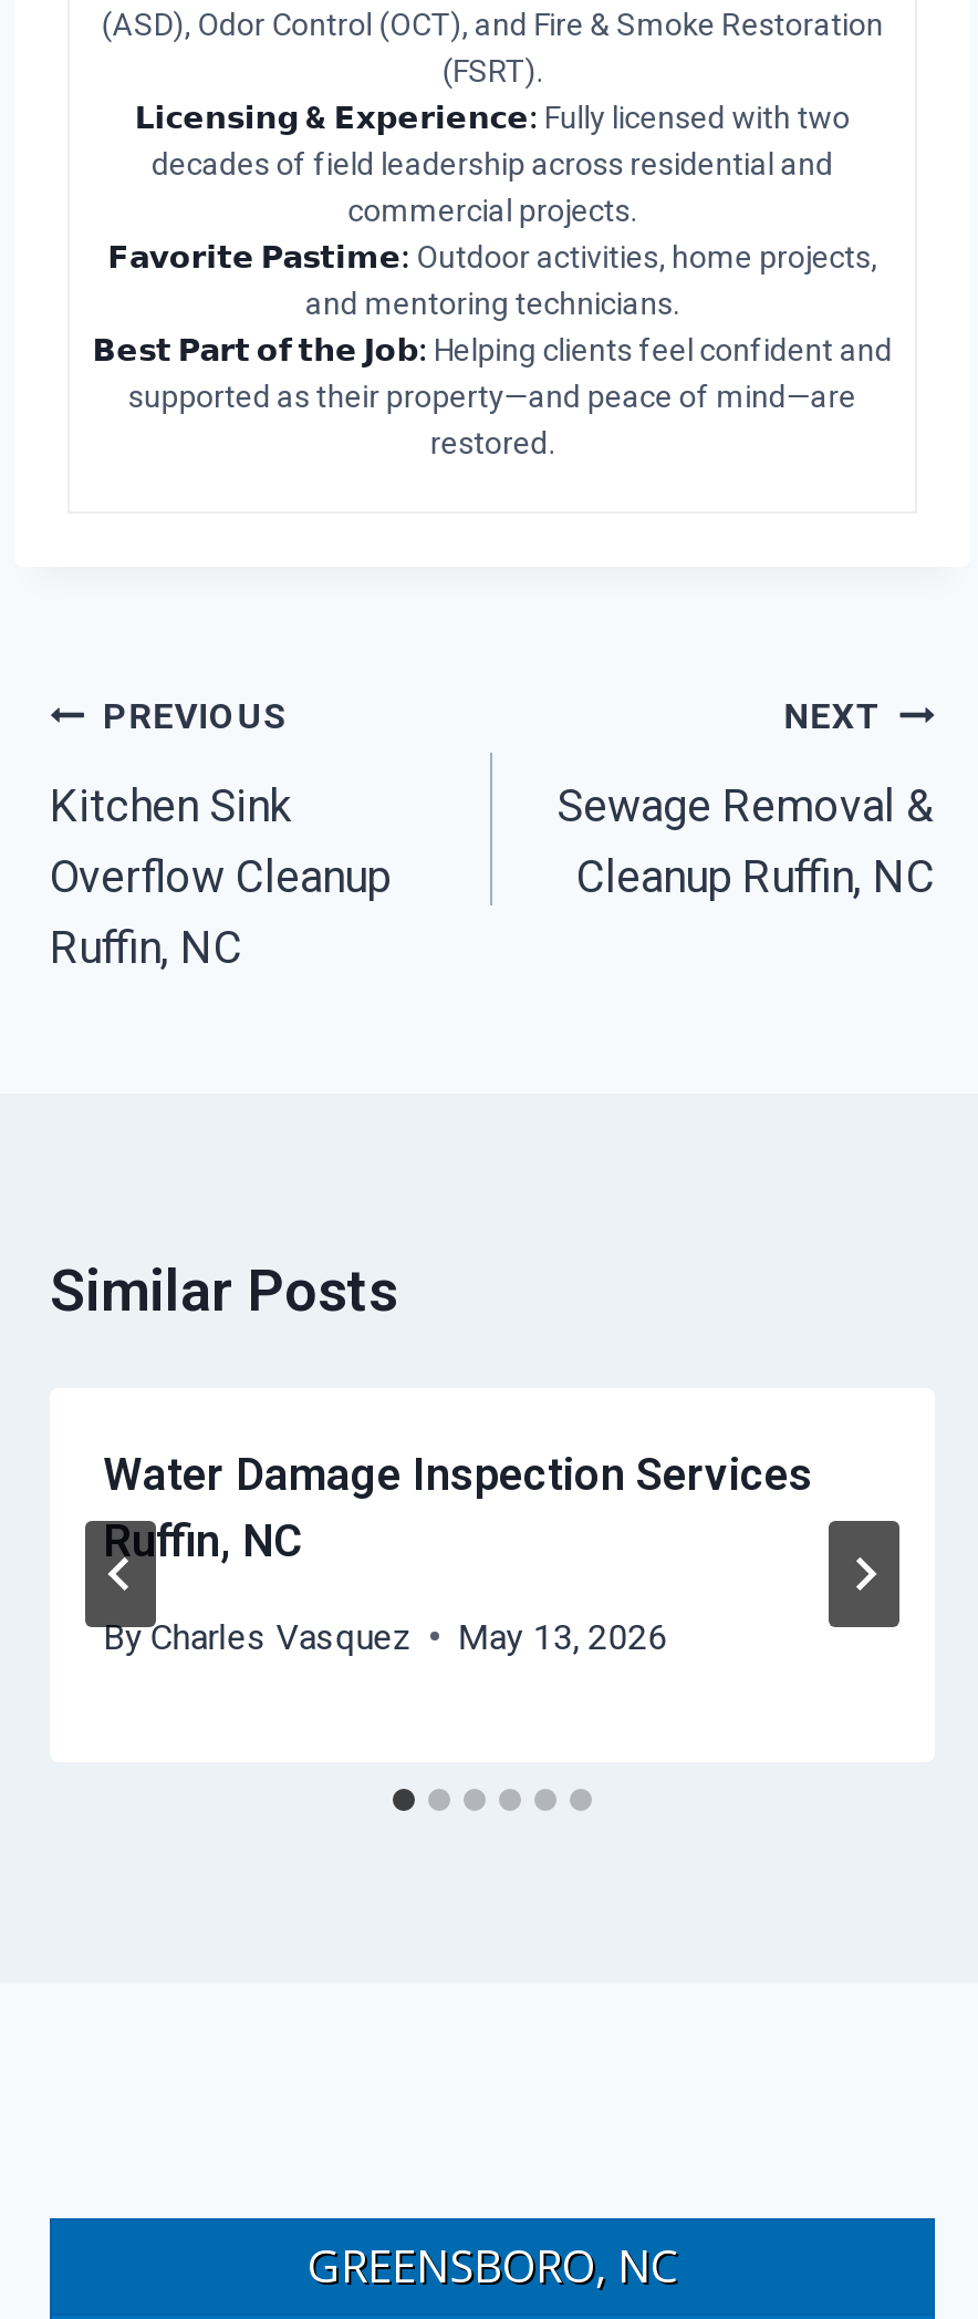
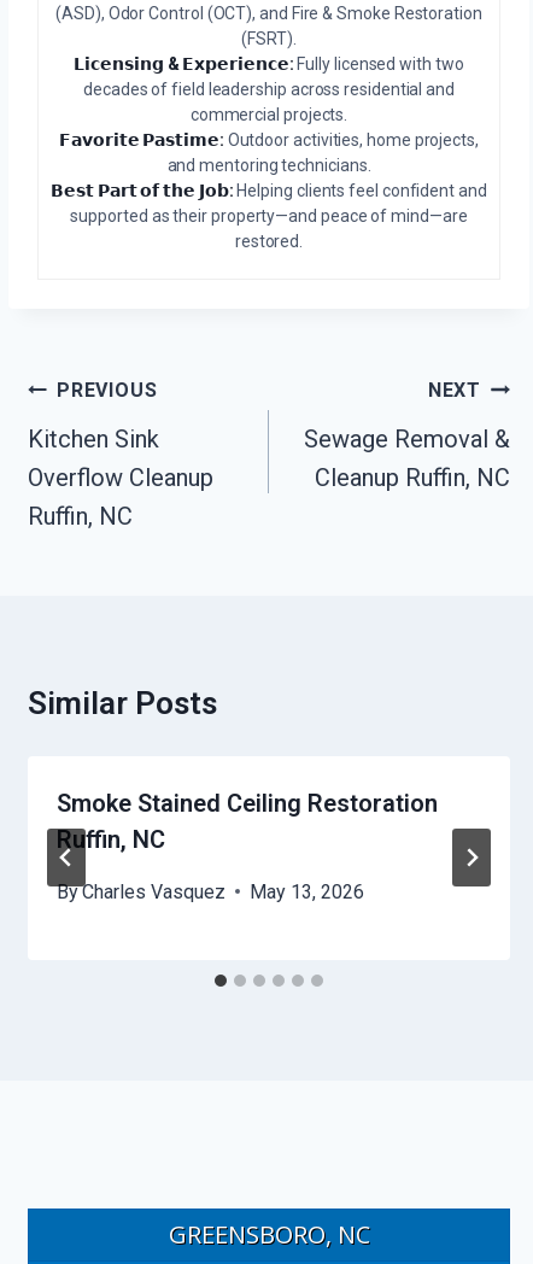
[103,1447,813,1501] Water Damage Inspection Services -> [57,789,438,817] Smoke Stained Ceiling Restoration

